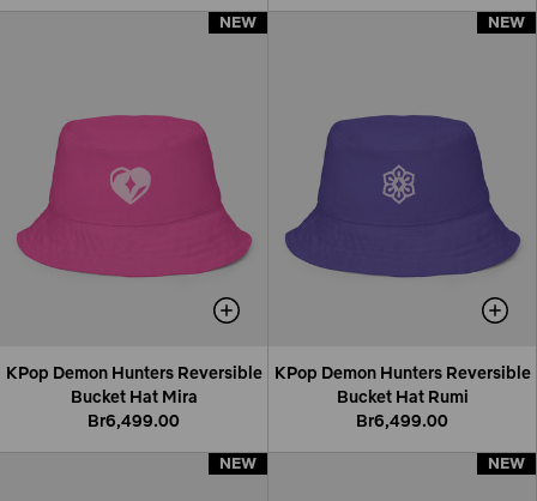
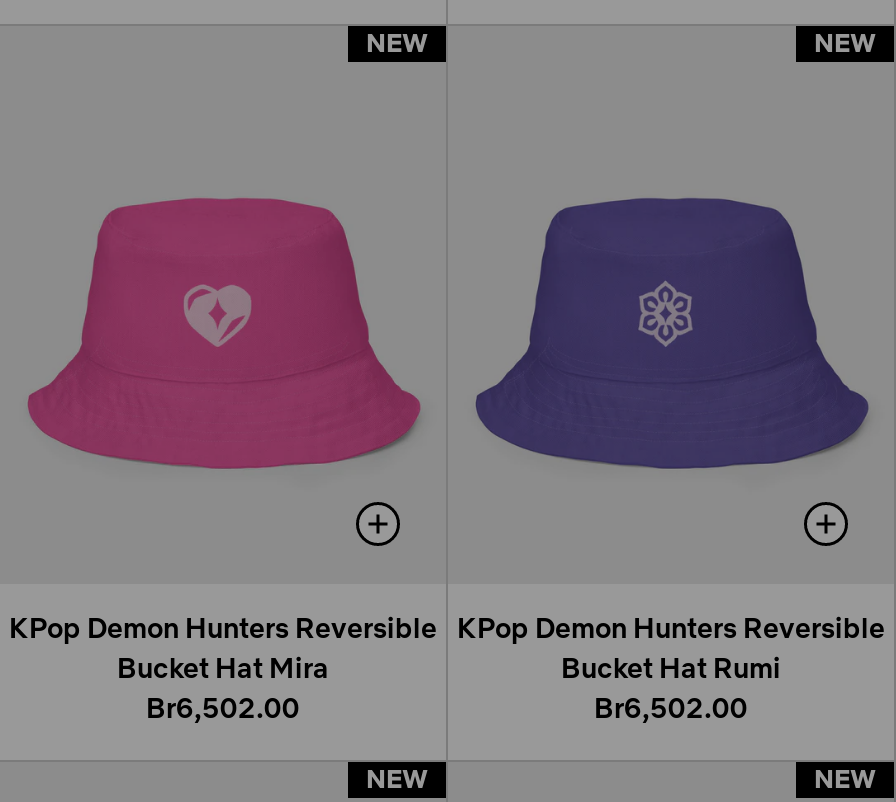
[88,409,180,431] Br6,499.00 -> [146,689,300,725] Br6,502.00
[356,409,448,431] Br6,499.00 -> [594,689,748,725] Br6,502.00

